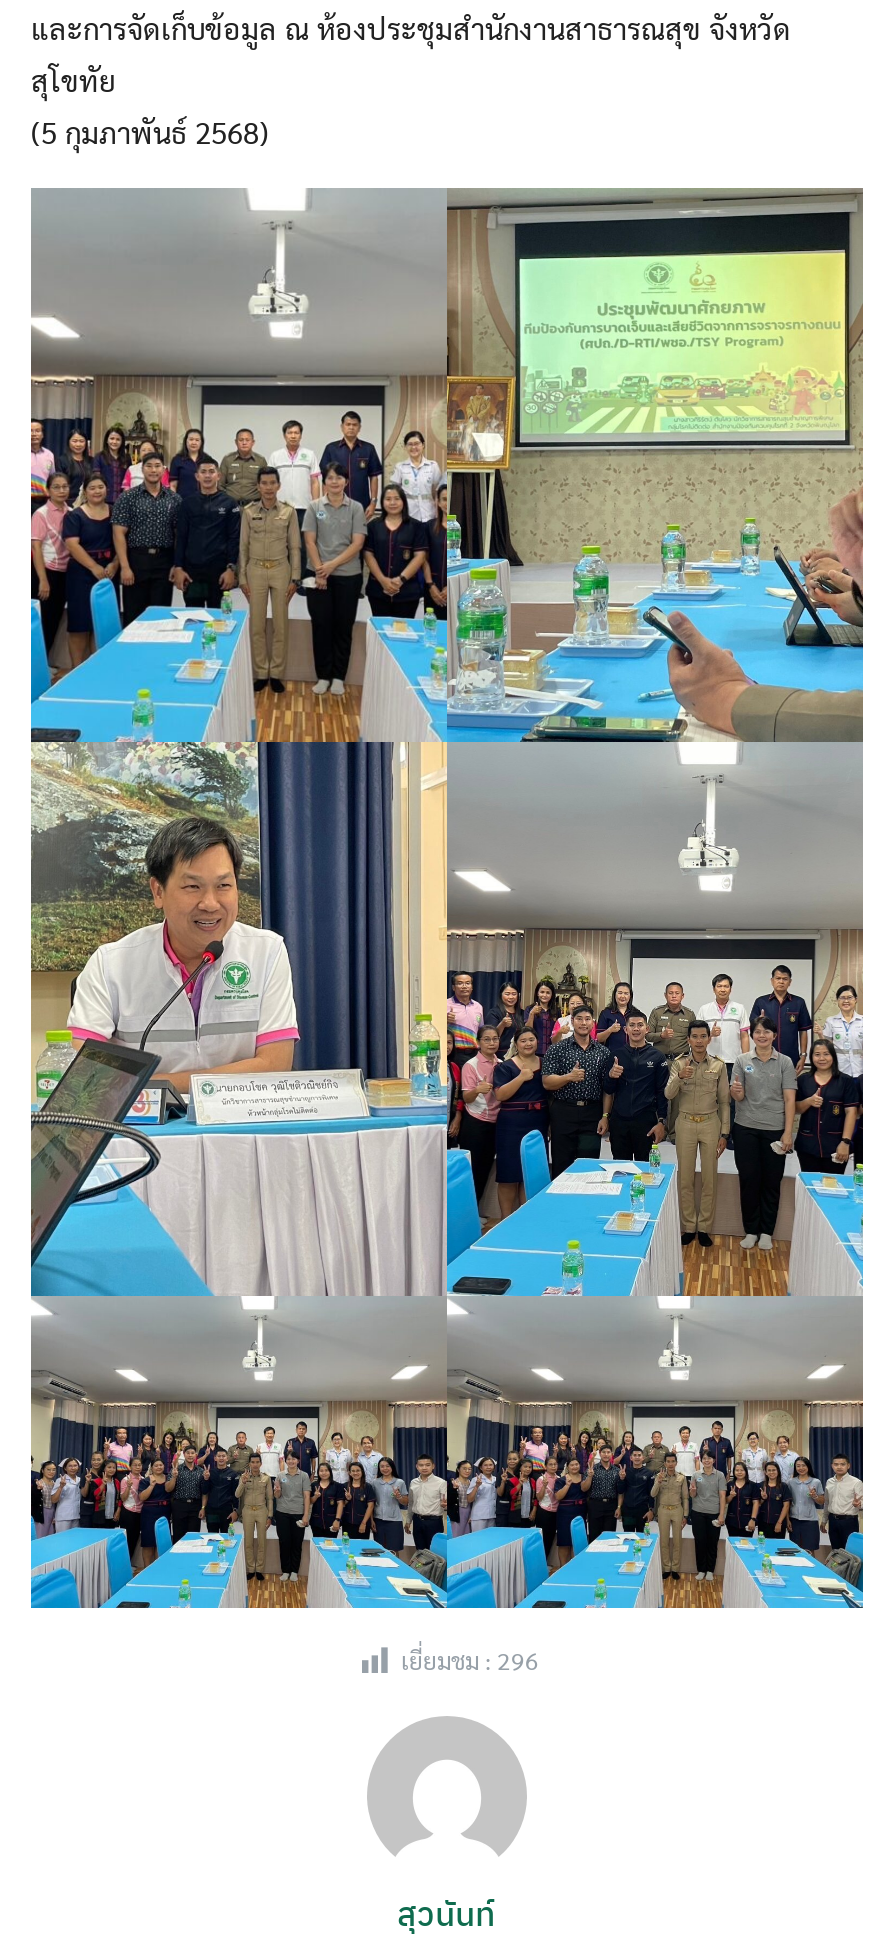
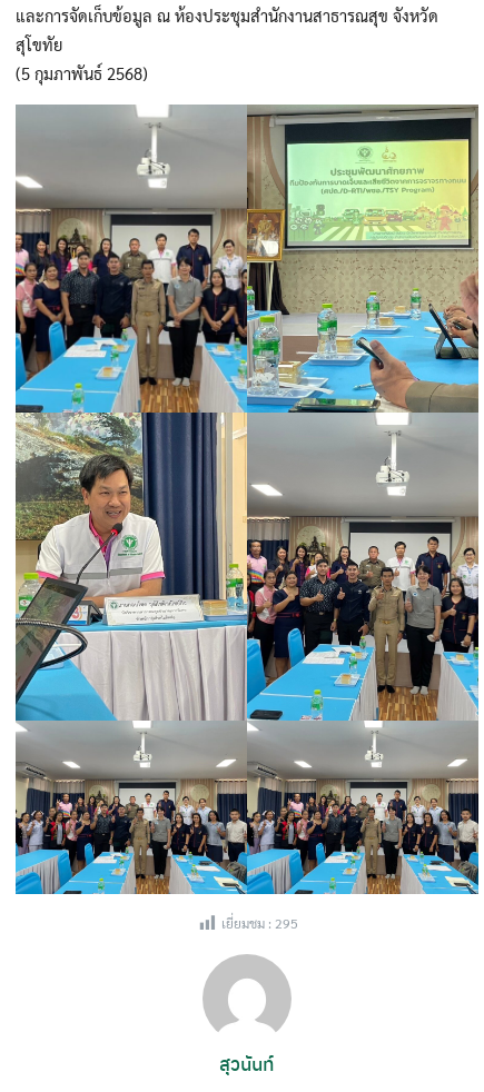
[401,1645,539,1677] เยี่ยมชม : 296 -> [221,914,298,932] เยี่ยมชม : 295

